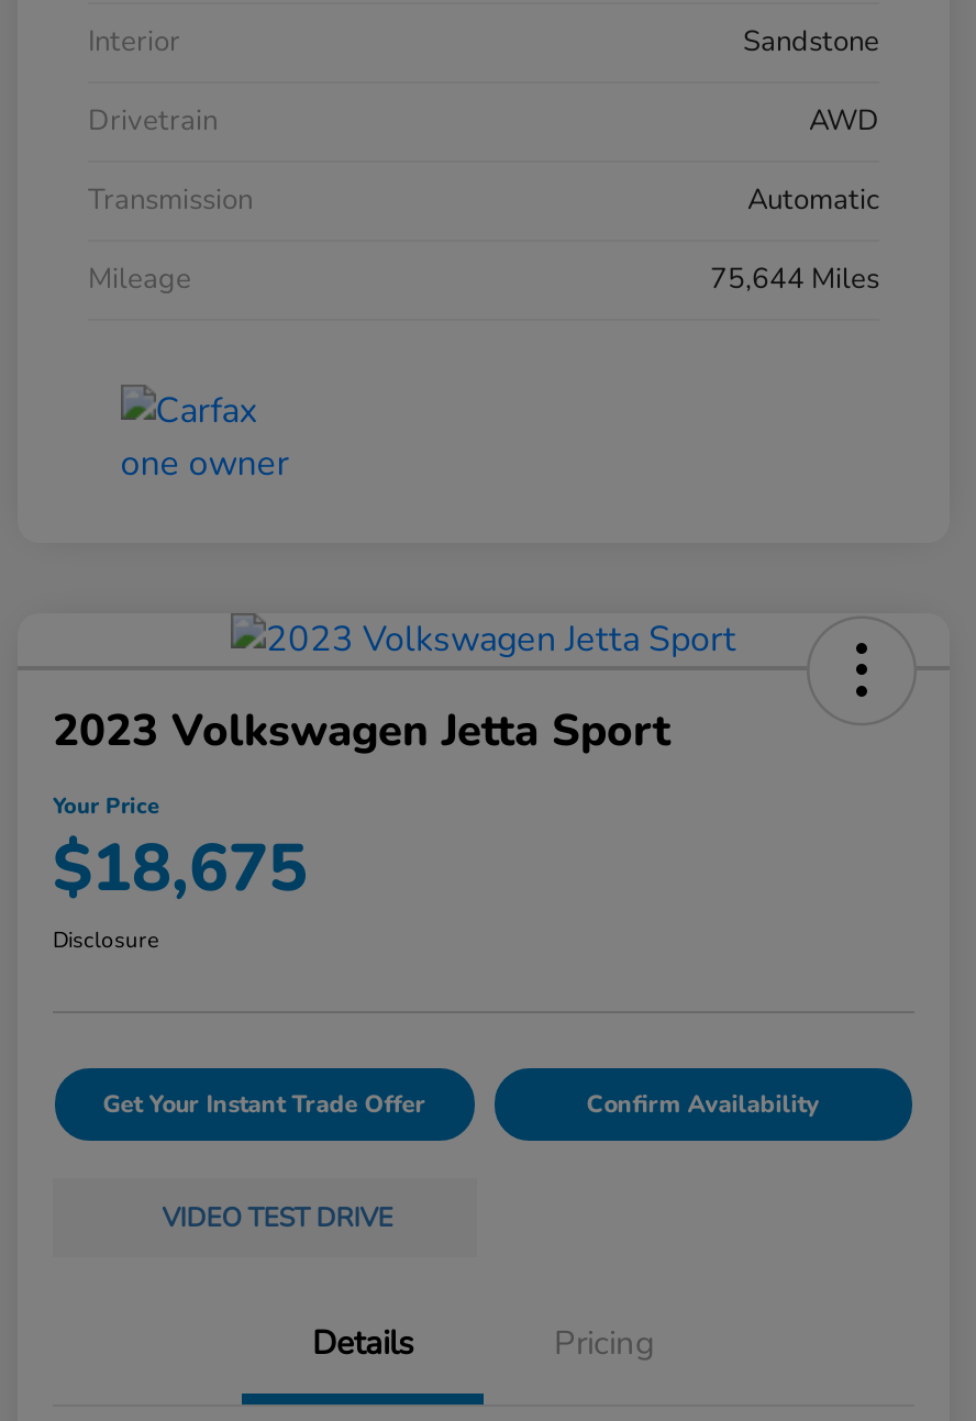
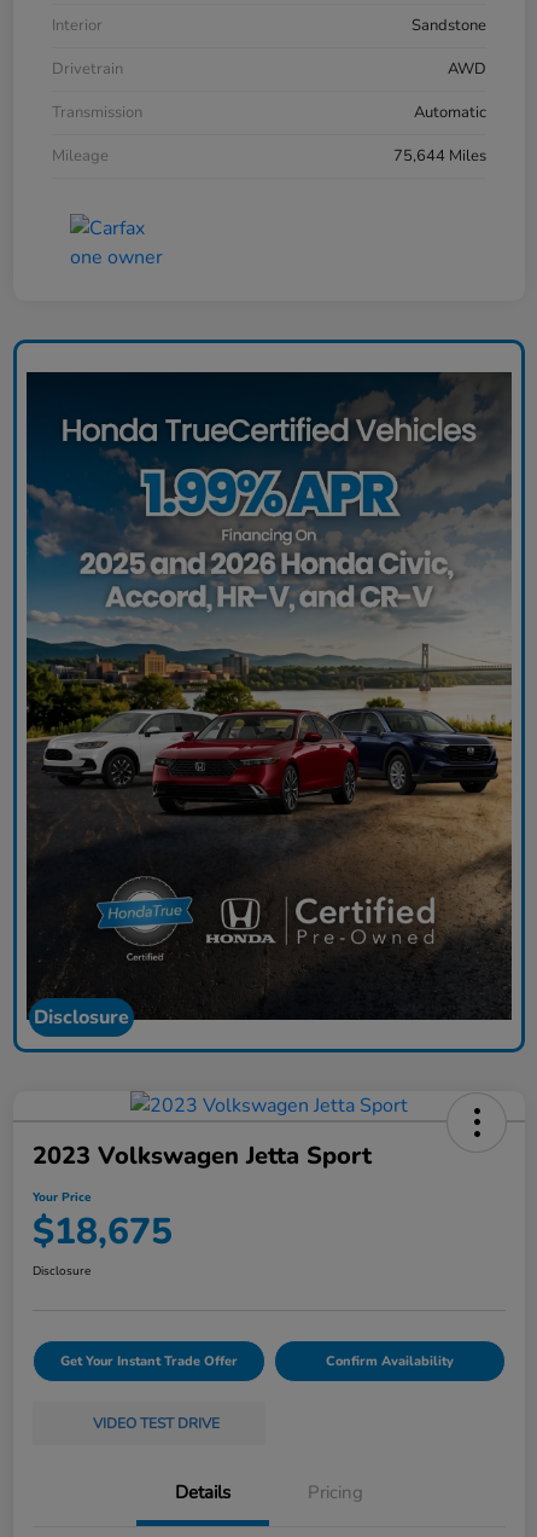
none -> [12,338,526,1054] [image] | Disclosure

